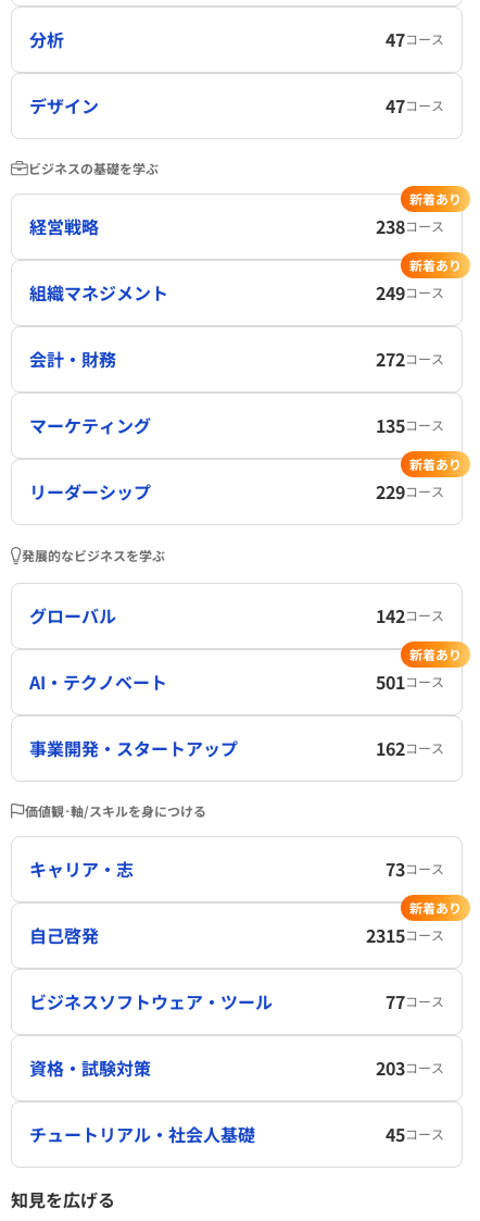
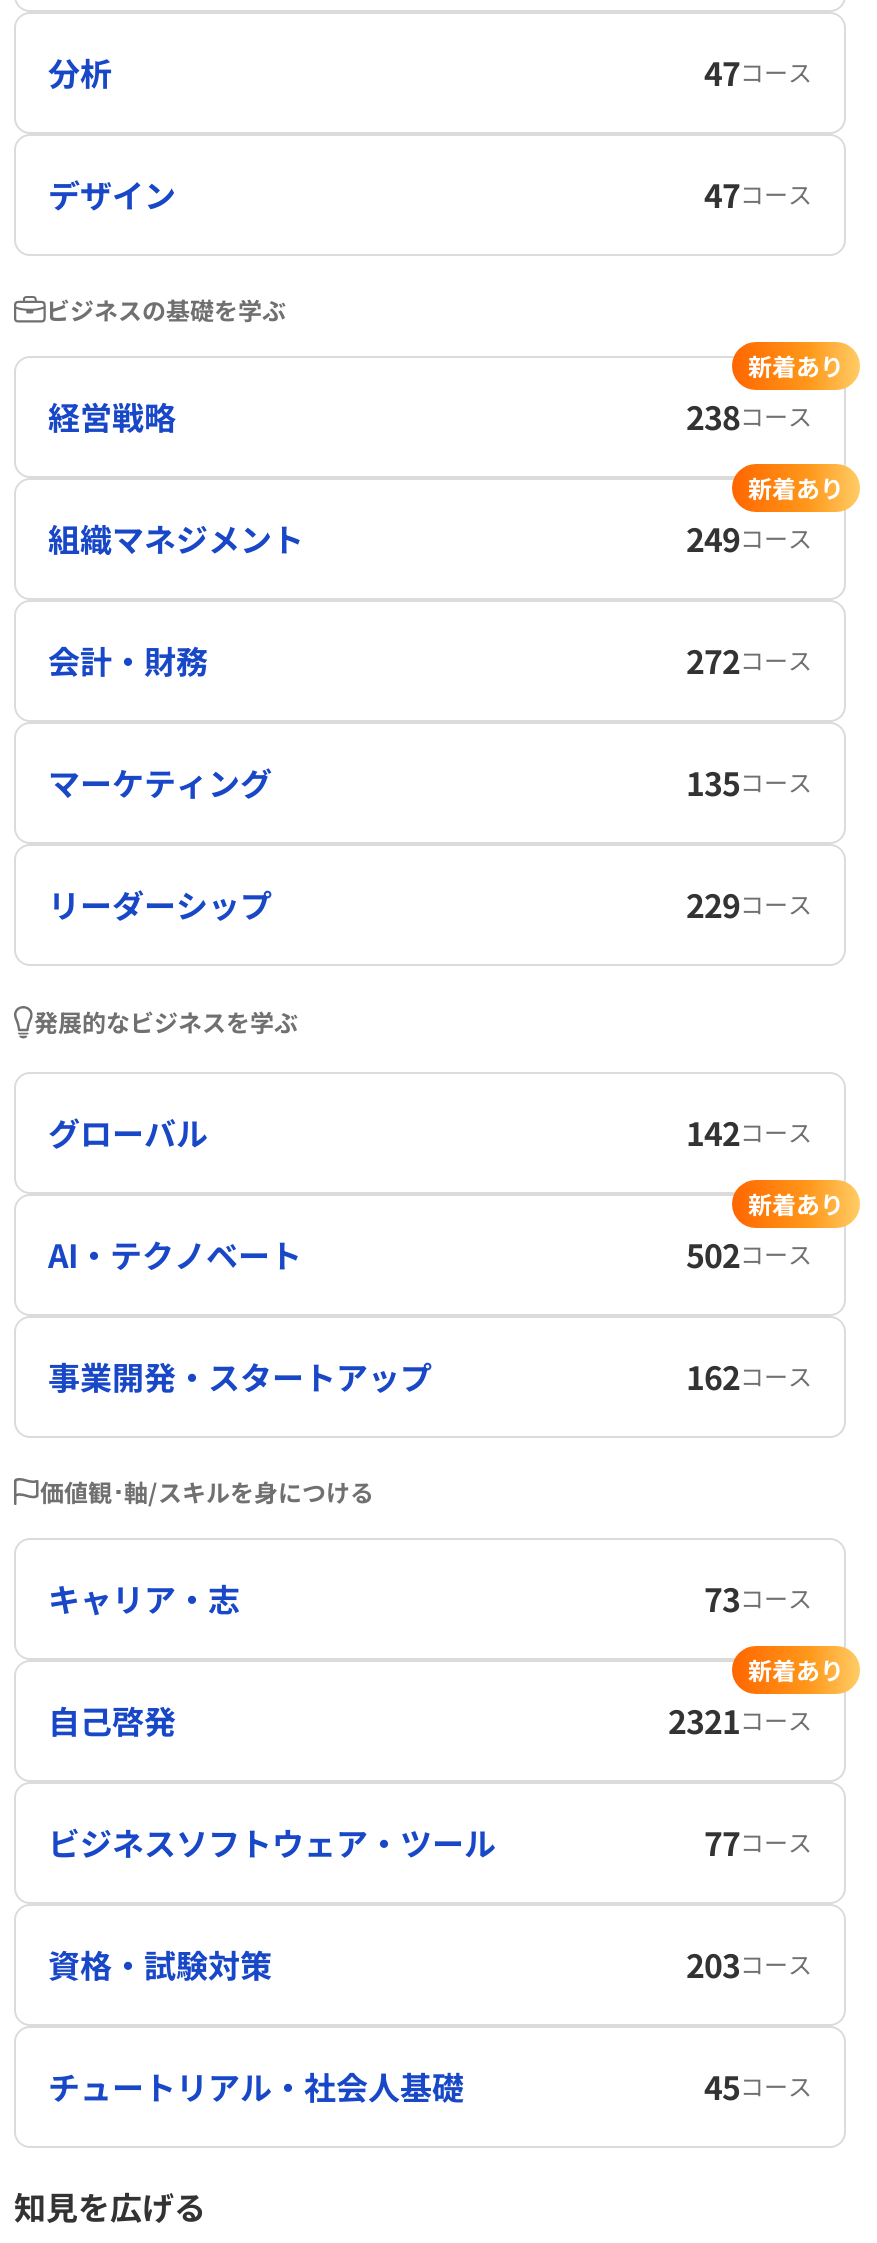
[409,454,462,473] 新着あり -> none
[376,668,444,695] 501コース -> [686,1230,812,1278] 502コース
[366,922,444,948] 2315コース -> [668,1696,812,1744] 2321コース

